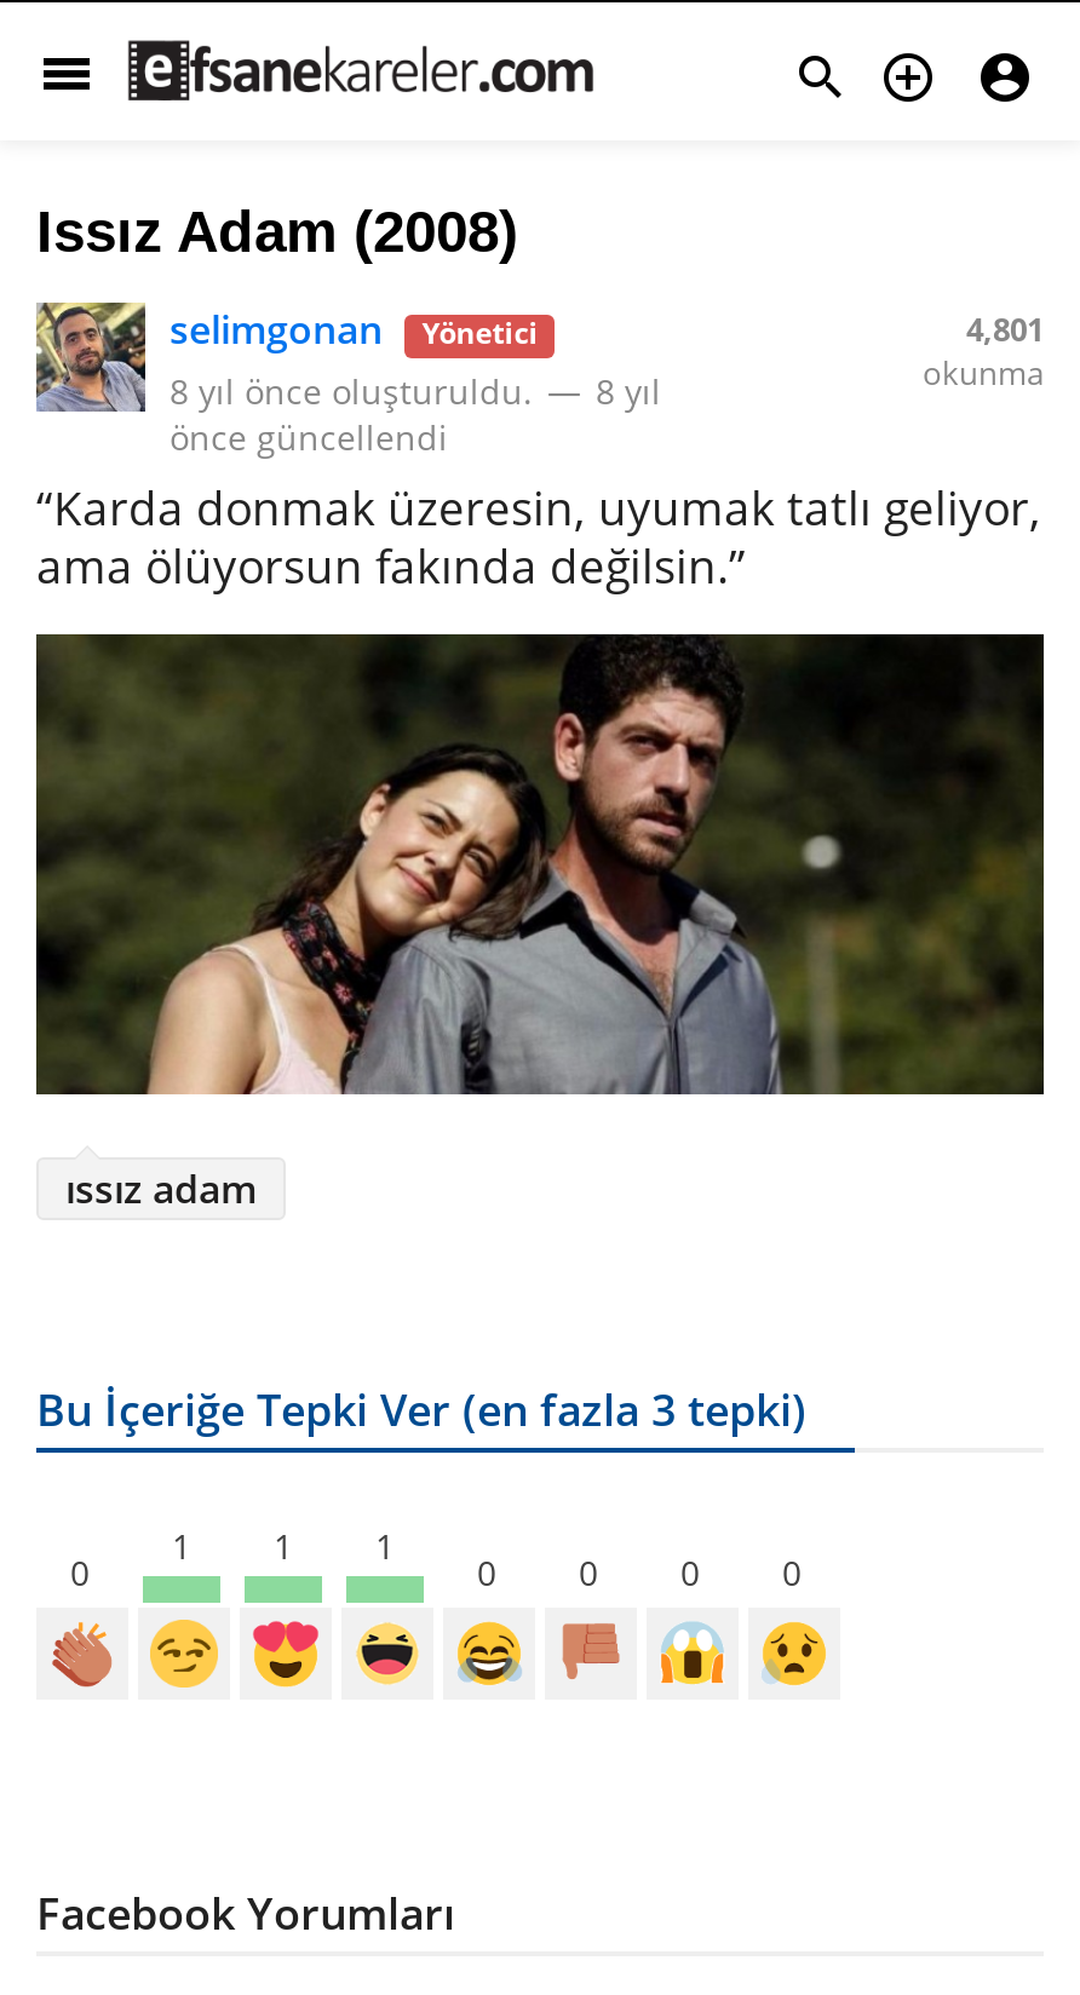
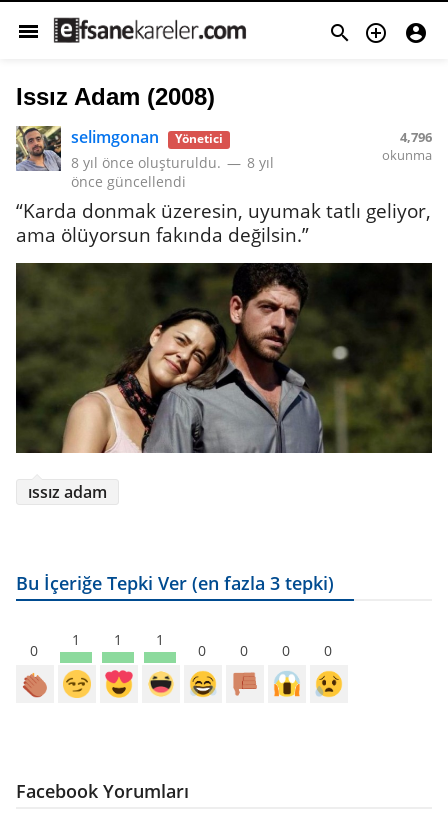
[966,307,1044,351] 4,801 -> [400,128,432,146] 4,796

